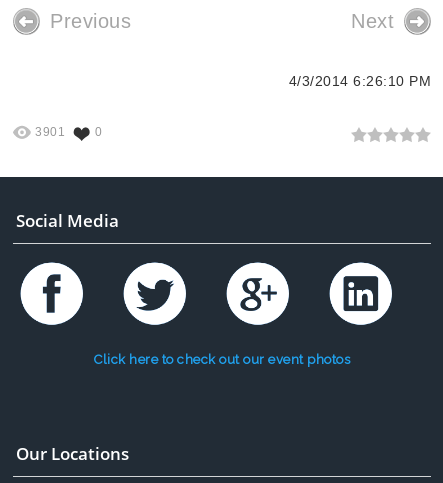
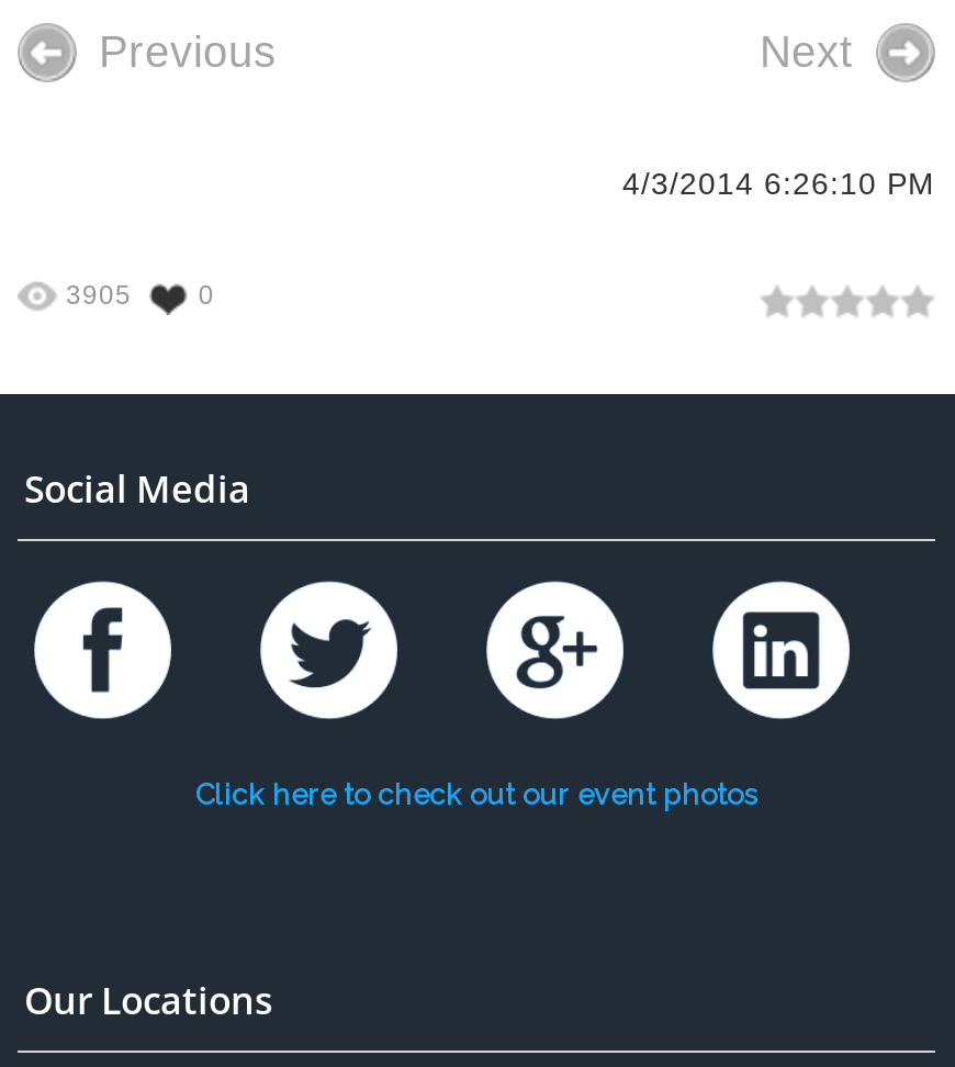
[35,125,65,139] 3901 -> [66,281,132,311] 3905

